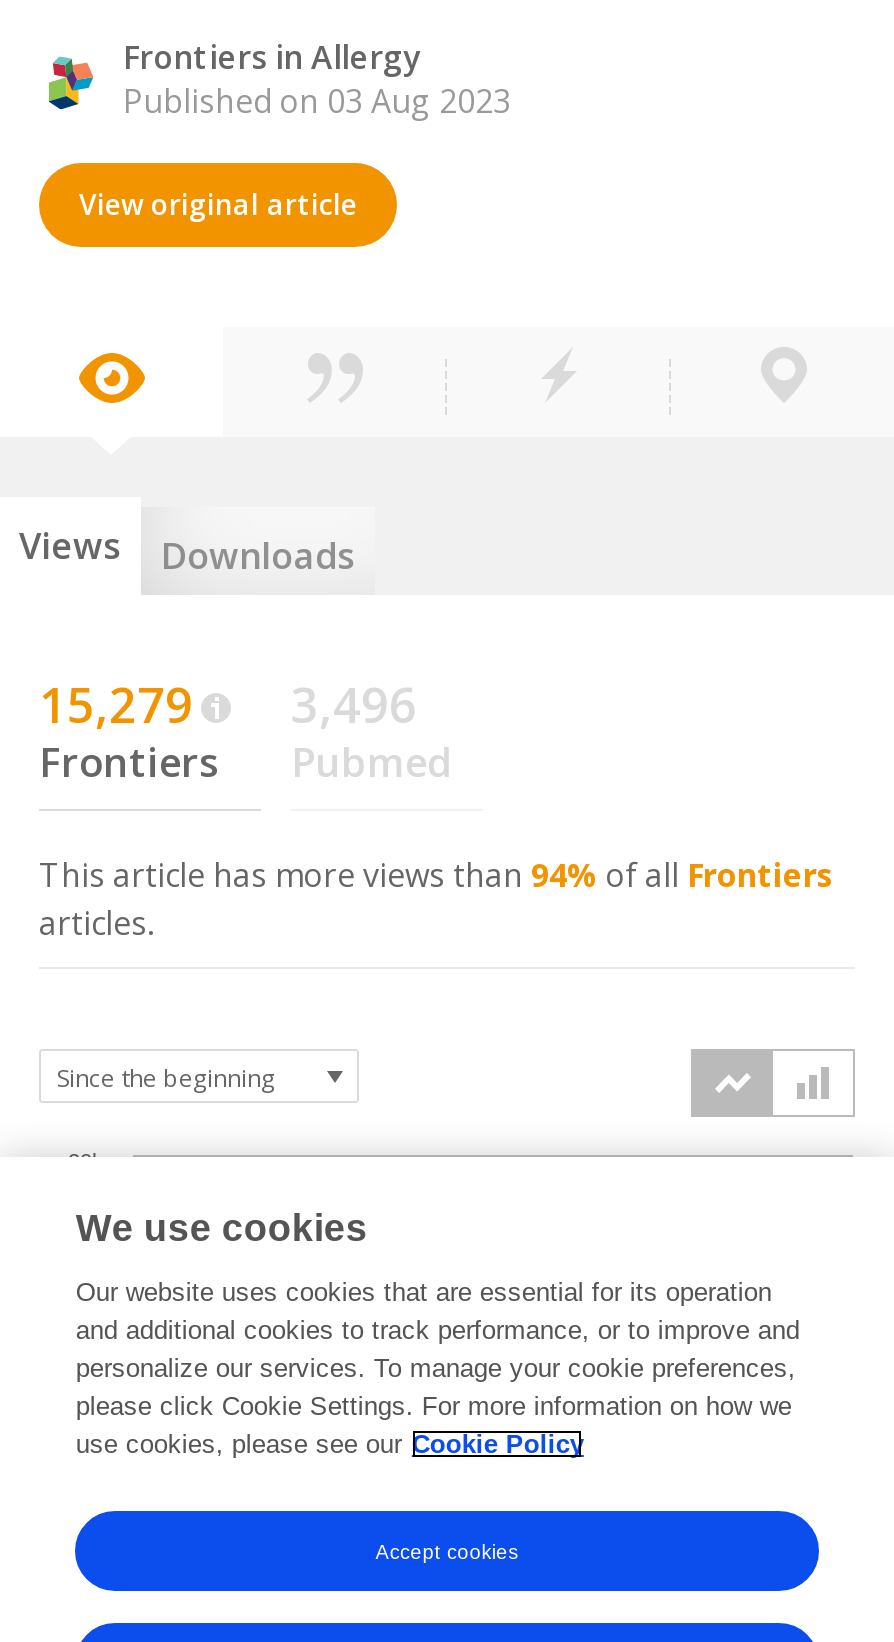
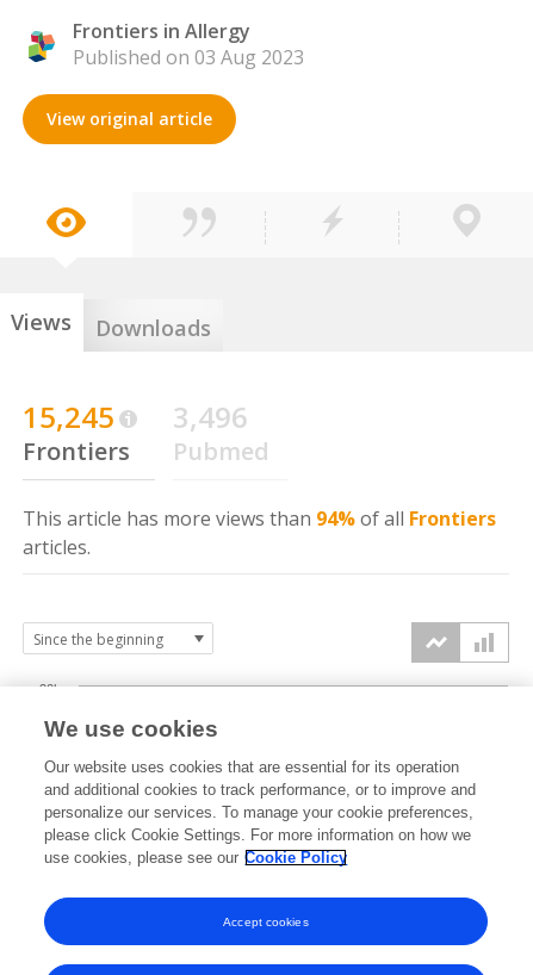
[39,671,193,737] 15,279 -> [23,397,114,436] 15,245

